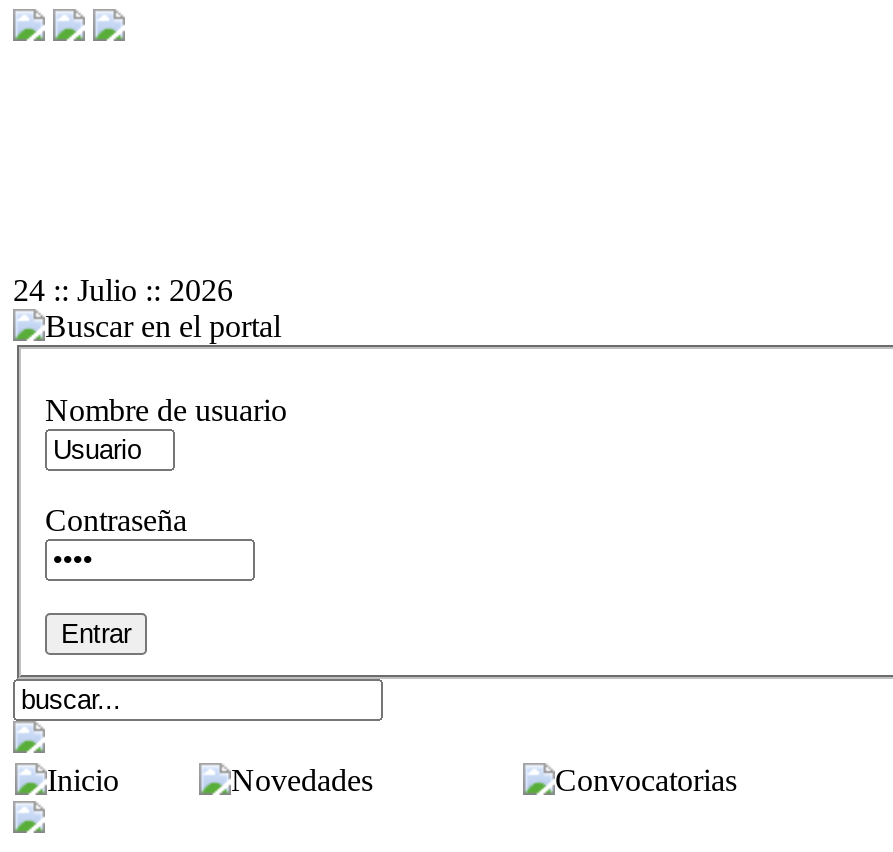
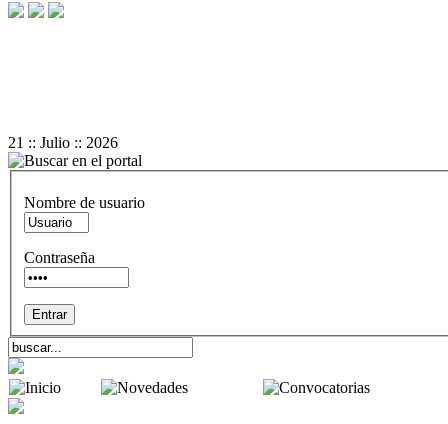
[13,274,233,308] 24 :: Julio :: 2026 -> [8,134,118,151] 21 :: Julio :: 2026

